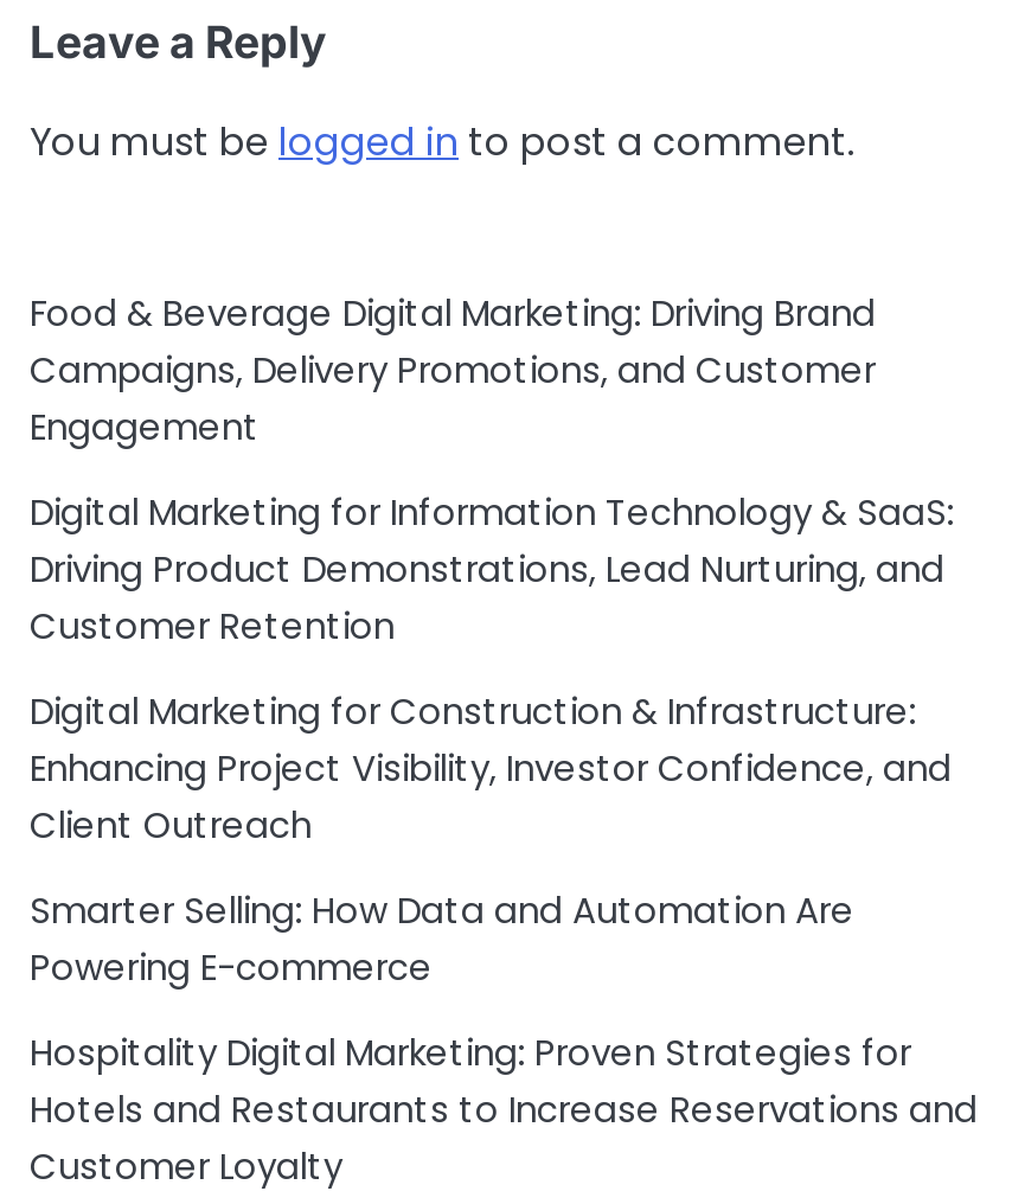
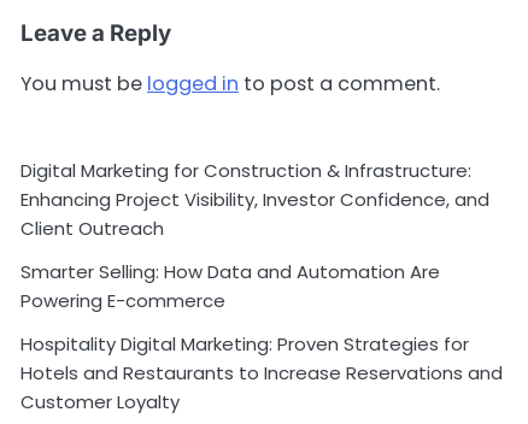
[30,288,954,651] Food & Beverage Digital Marketing: Driving Brand | Campaigns, Delivery Promotions, and Customer | Engagement | Digital Marketing for Information Technology & SaaS: | Driving Product Demonstrations, Lead Nurturing, and | Customer Retention -> none

